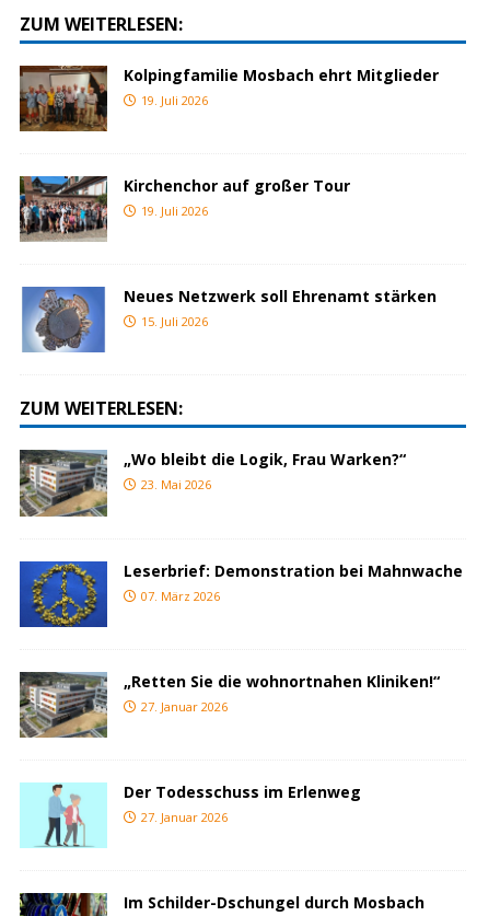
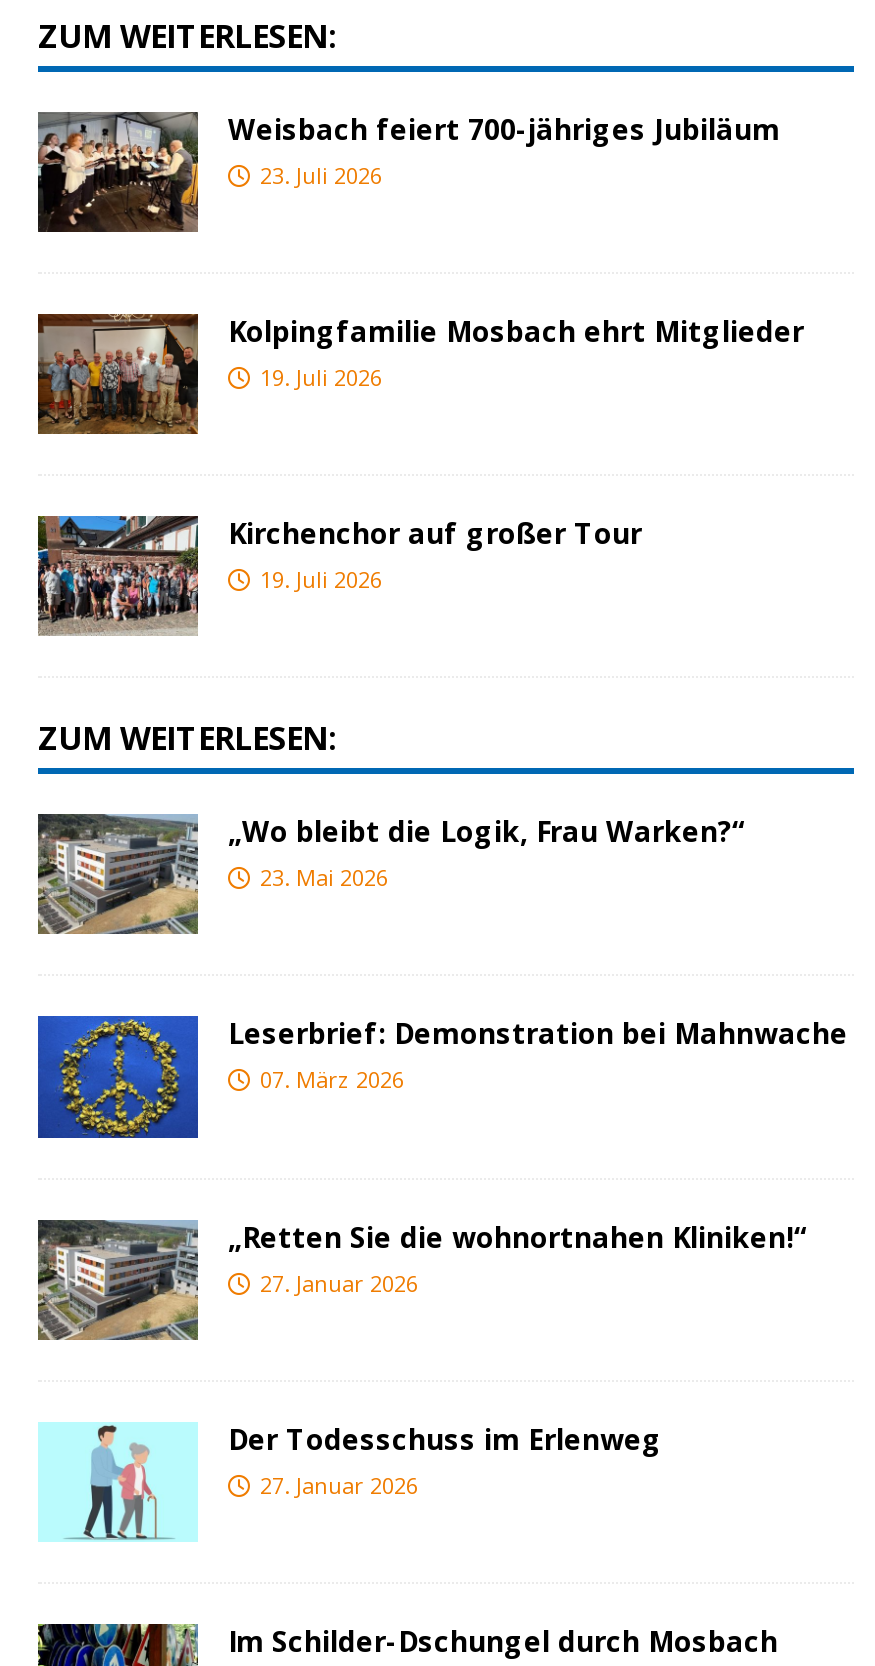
none -> [36,110,780,232] [image] | Weisbach feiert 700-jähriges Jubiläum | 23. Juli 2026
moved [19,65,439,219] -> [36,312,804,595]: [image] | Kolpingfamilie Mosbach ehrt Mitglieder | 19. Juli 2026 | Kirchenchor auf großer Tour | 19. Juli 2026
[20,286,437,353] [image] | Neues Netzwerk soll Ehrenamt stärken | 15. Juli 2026 -> none

